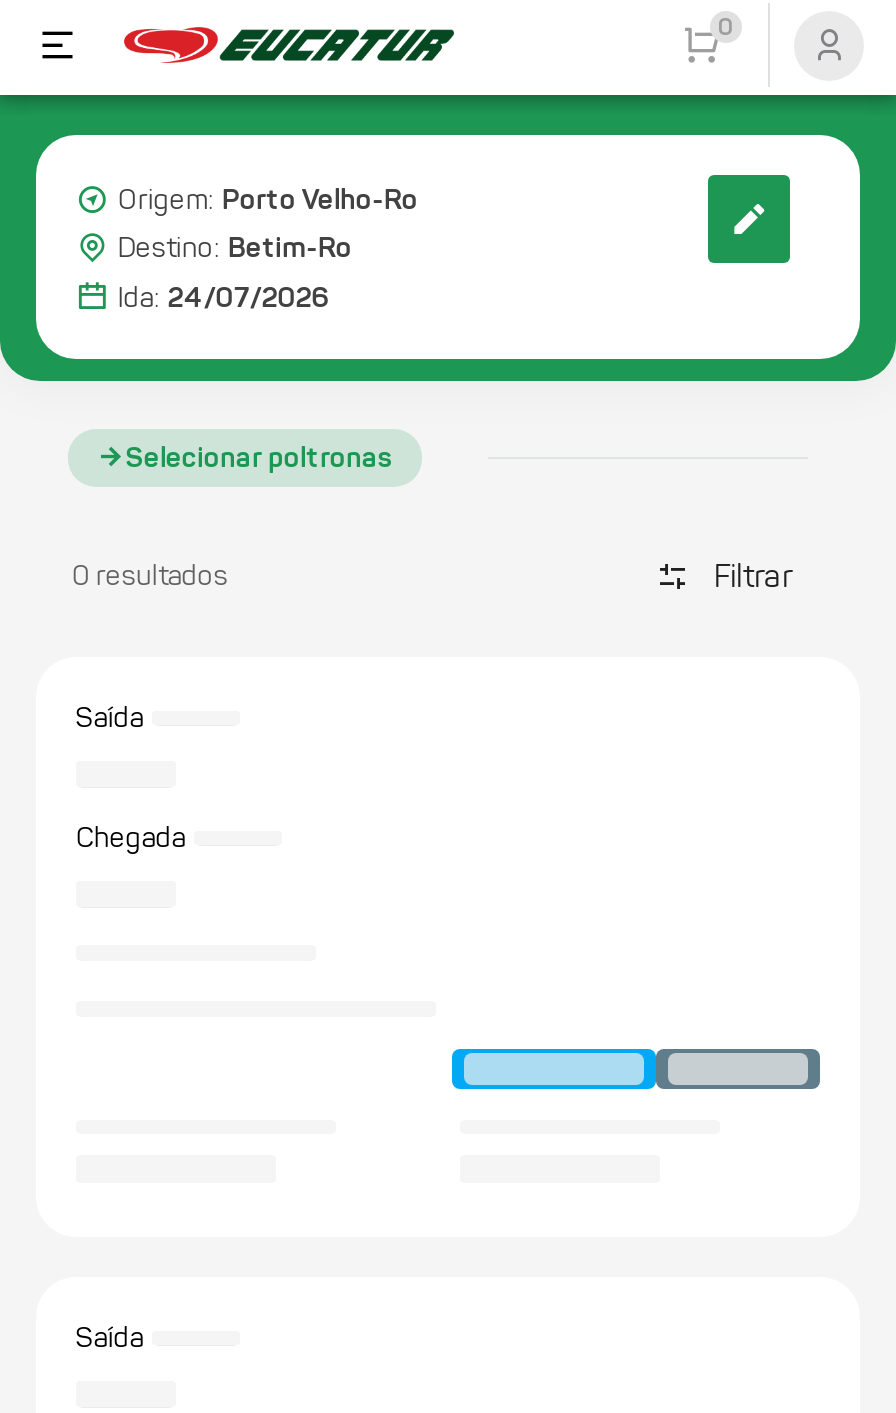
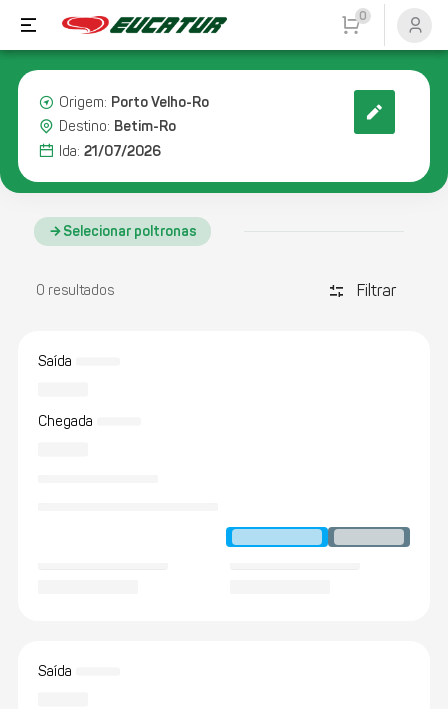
[118,279,330,315] Ida: 24/07/2026 -> [59,142,161,160] Ida: 21/07/2026

